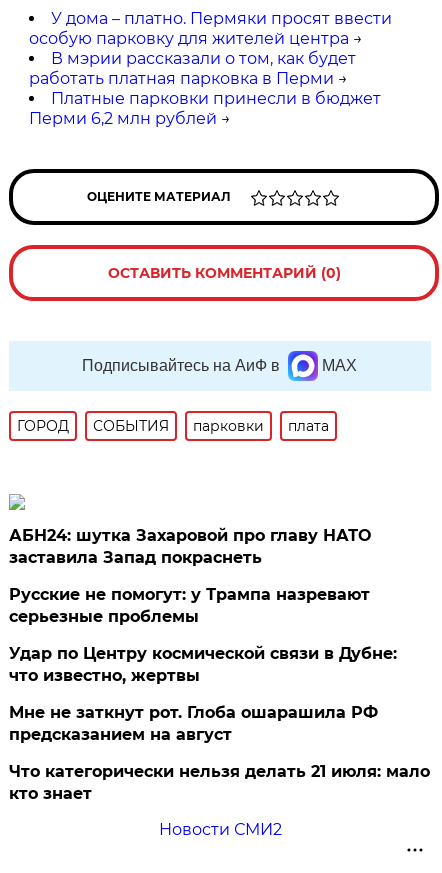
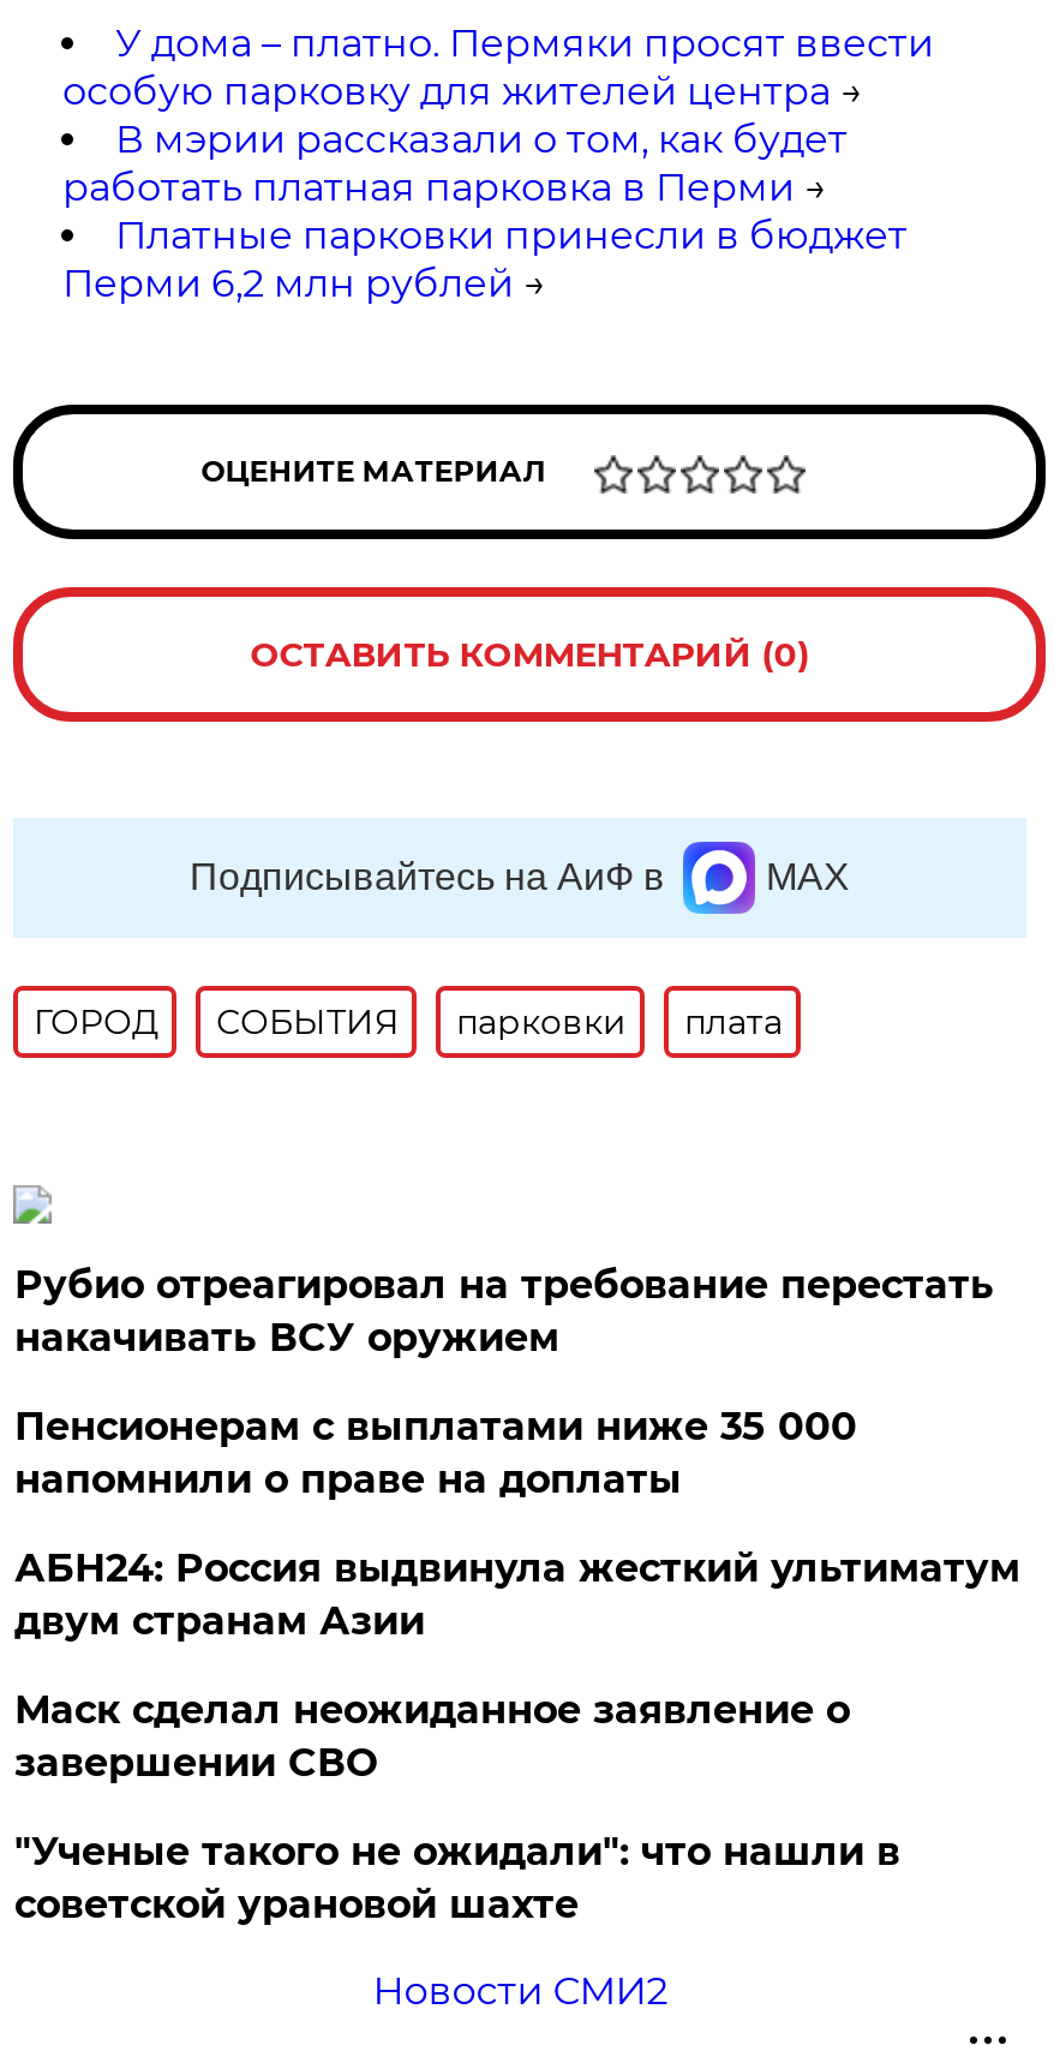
[9,526,371,567] АБН24: шутка Захаровой про главу НАТО | заставила Запад покраснеть -> [14,1262,994,1360] Рубио отреагировал на требование перестать | накачивать ВСУ оружием
[9,585,370,626] Русские не помогут: у Трампа назревают | серьезные проблемы -> [14,1404,857,1502] Пенсионерам с выплатами ниже 35 000 | напомнили о праве на доплаты
[9,644,397,685] Удар по Центру космической связи в Дубне: | что известно, жертвы -> [14,1545,1020,1644] АБН24: Россия выдвинула жесткий ультиматум | двум странам Азии
[9,703,378,744] Мне не заткнут рот. Глоба ошарашила РФ | предсказанием на август -> [14,1687,850,1785] Маск сделал неожиданное заявление о | завершении СВО
[9,762,430,803] Что категорически нельзя делать 21 июля: мало | кто знает -> [14,1829,900,1927] "Ученые такого не ожидали": что нашли в | советской урановой шахте

